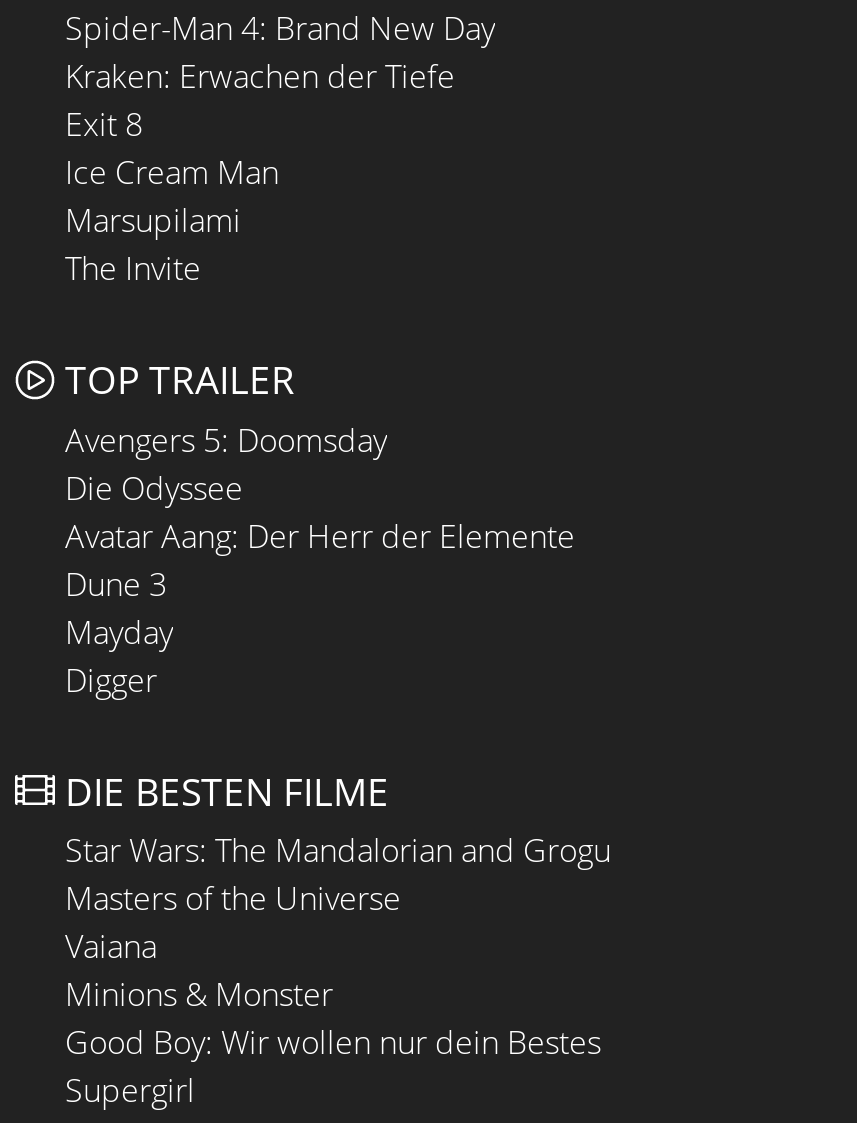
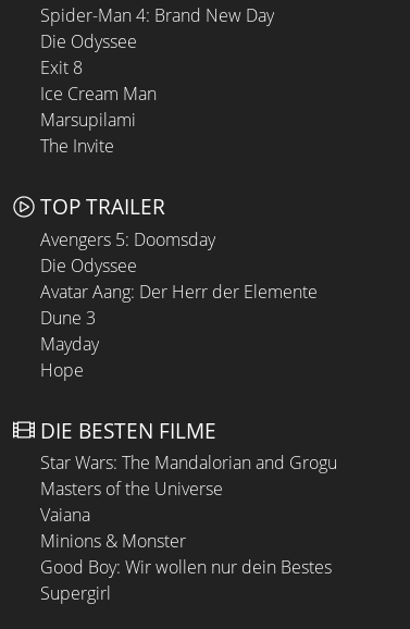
[65,54,455,98] Kraken: Erwachen der Tiefe -> [40,29,137,53] Die Odyssee
[65,657,157,701] Digger -> [40,357,84,381] Hope

